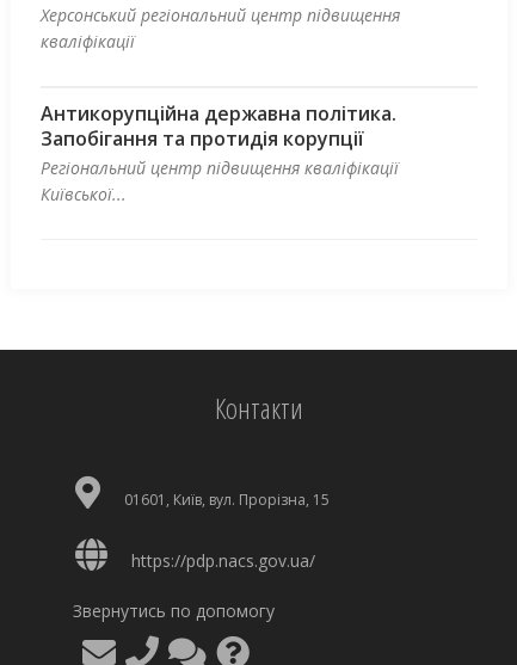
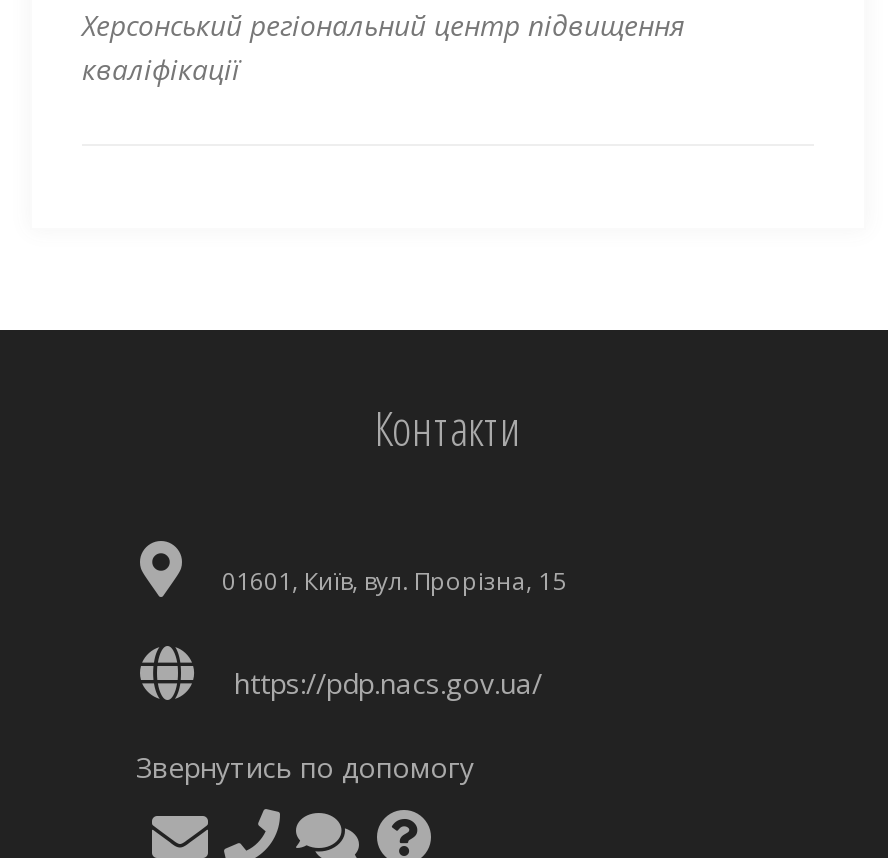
[41,100,399,205] Антикорупційна державна політика. | Запобігання та протидія корупції | Регіональний центр підвищення кваліфікації | Київської... -> none

